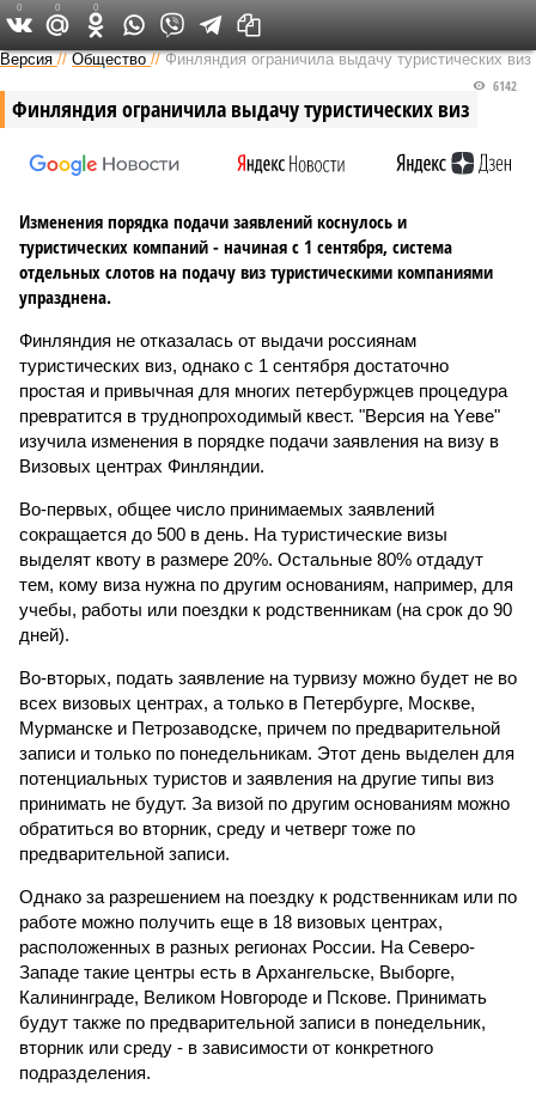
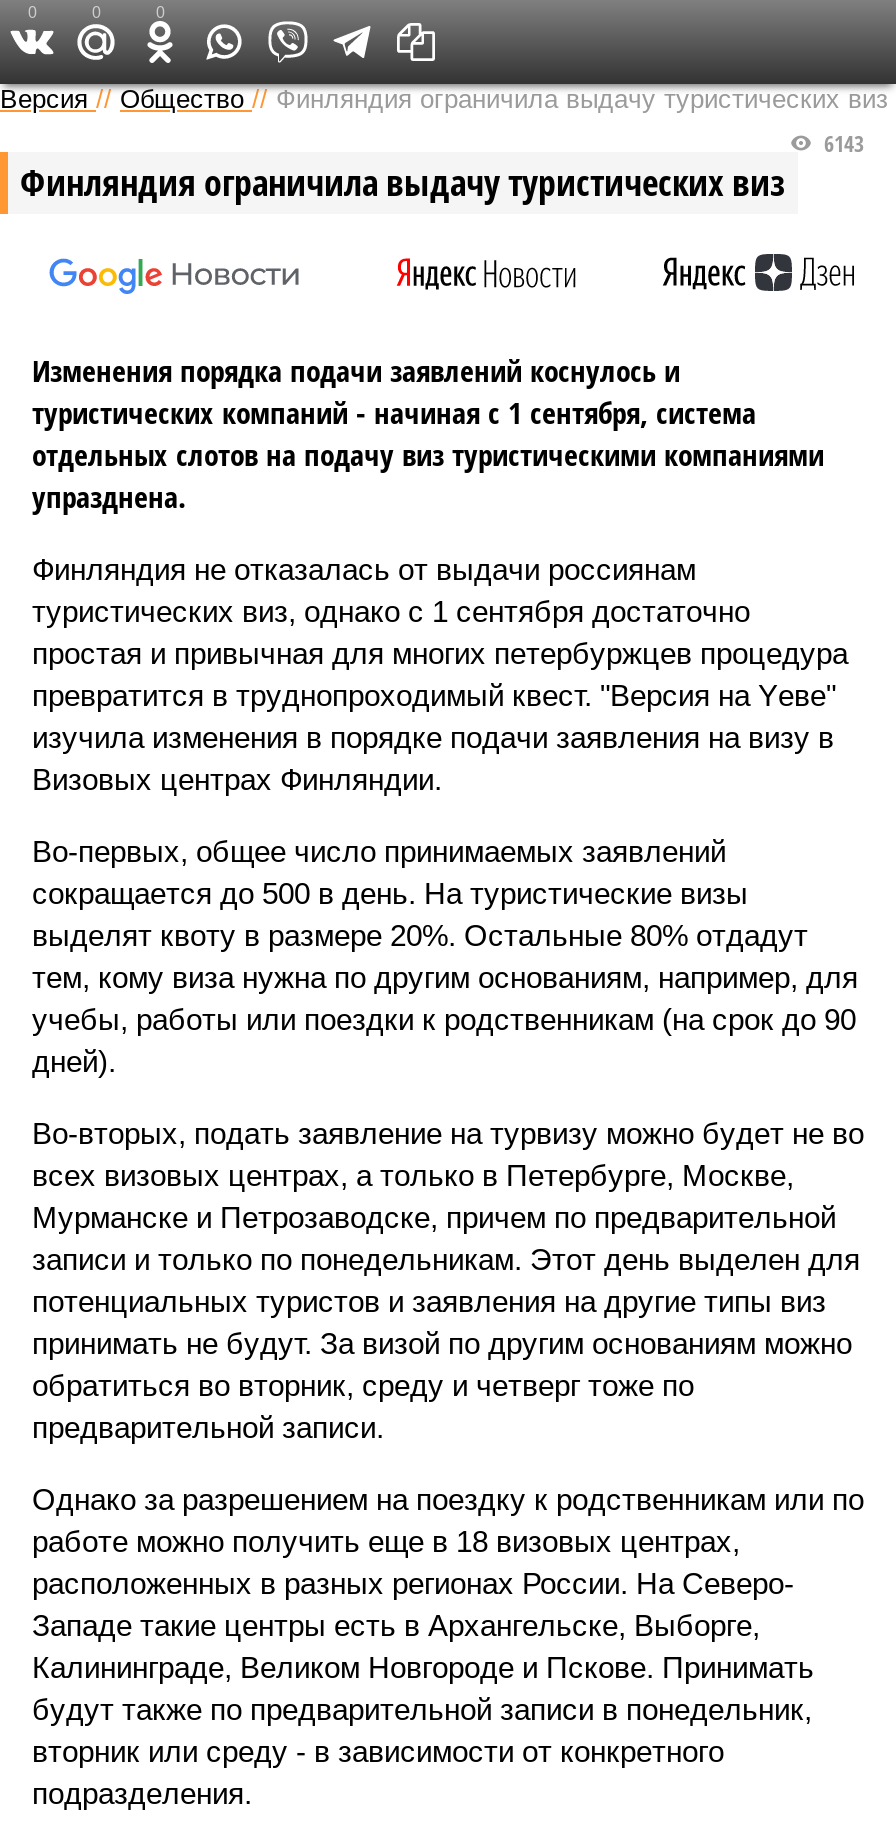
[489,77,517,95] 6142 -> [818,128,864,158] 6143

